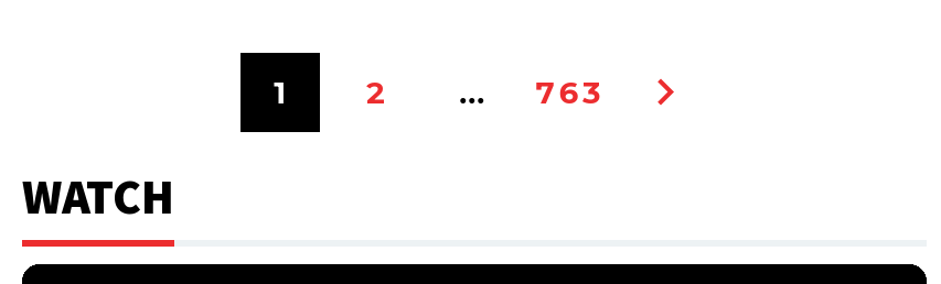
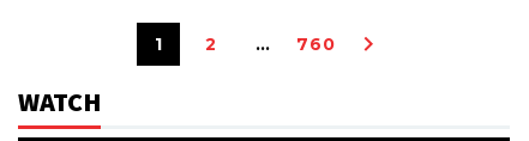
[535,73,604,112] 763 -> [296,34,335,55] 760

